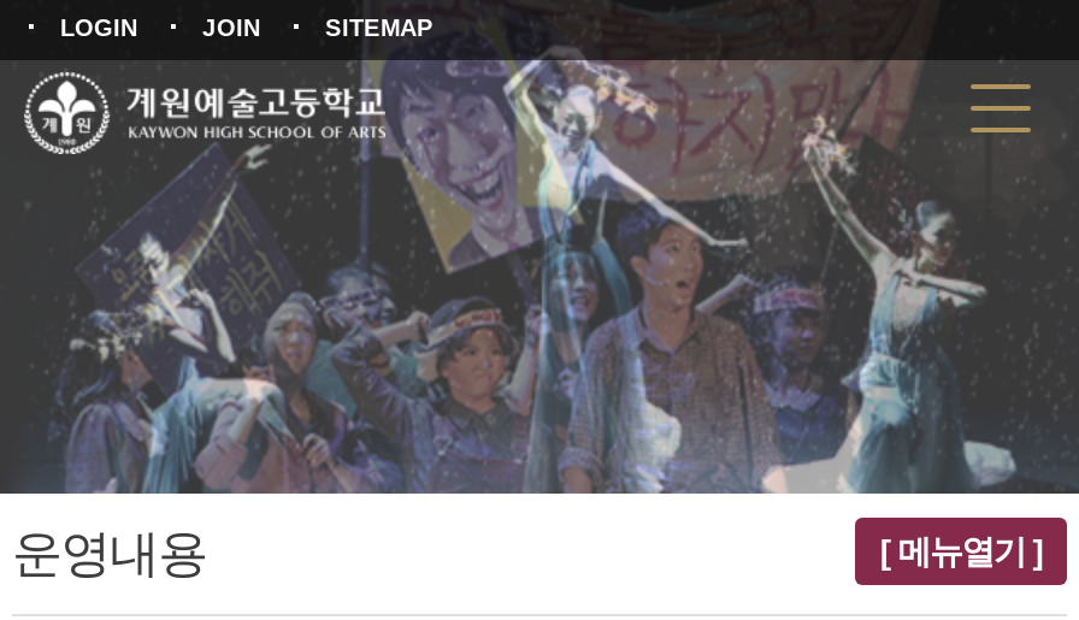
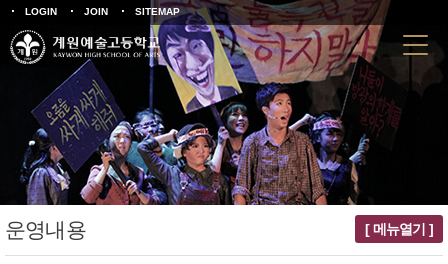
[7,26,1072,496] [image] -> [3,17,445,206] [image]

